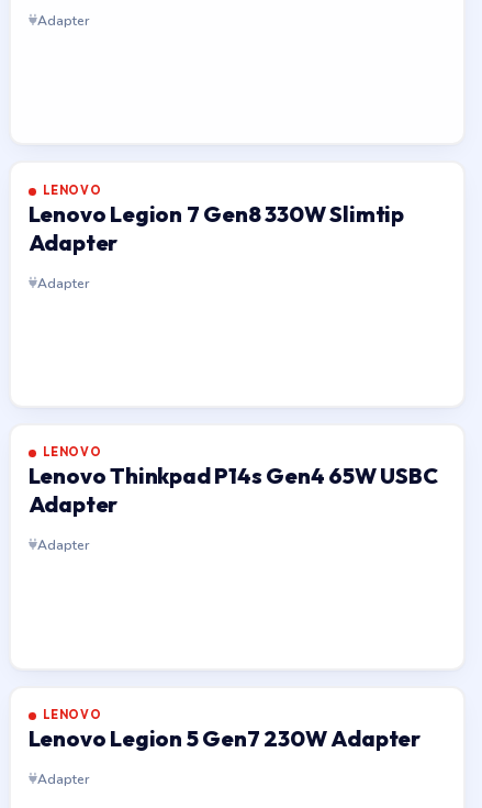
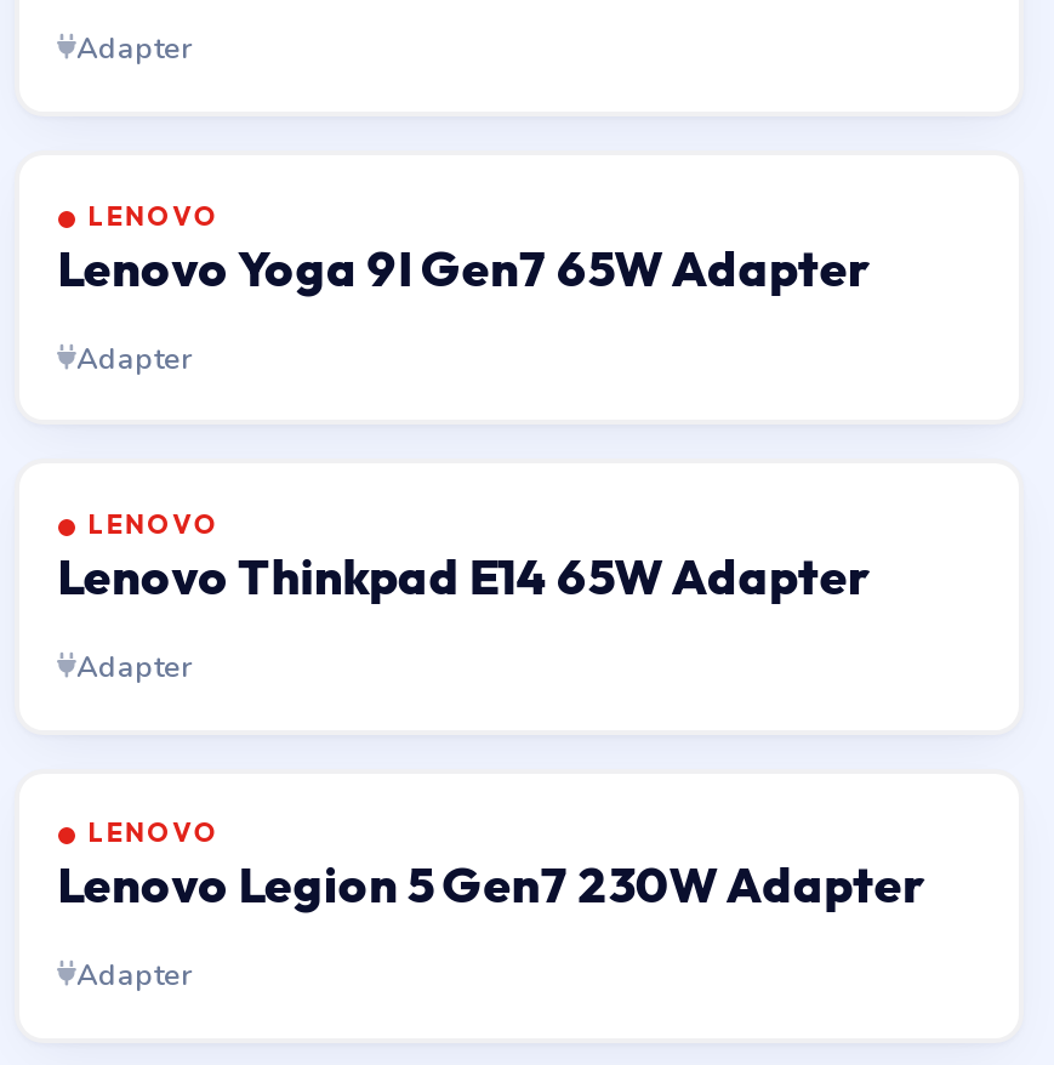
[28,200,404,256] Lenovo Legion 7 Gen8 330W Slimtip | Adapter -> [57,237,869,297] Lenovo Yoga 9I Gen7 65W Adapter
[28,462,438,518] Lenovo Thinkpad P14s Gen4 65W USBC | Adapter -> [57,546,869,606] Lenovo Thinkpad E14 65W Adapter

